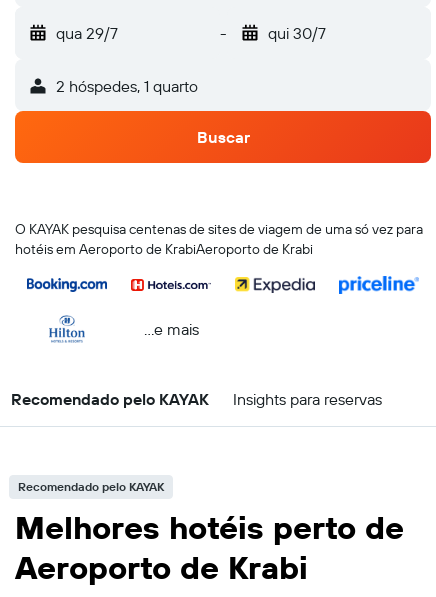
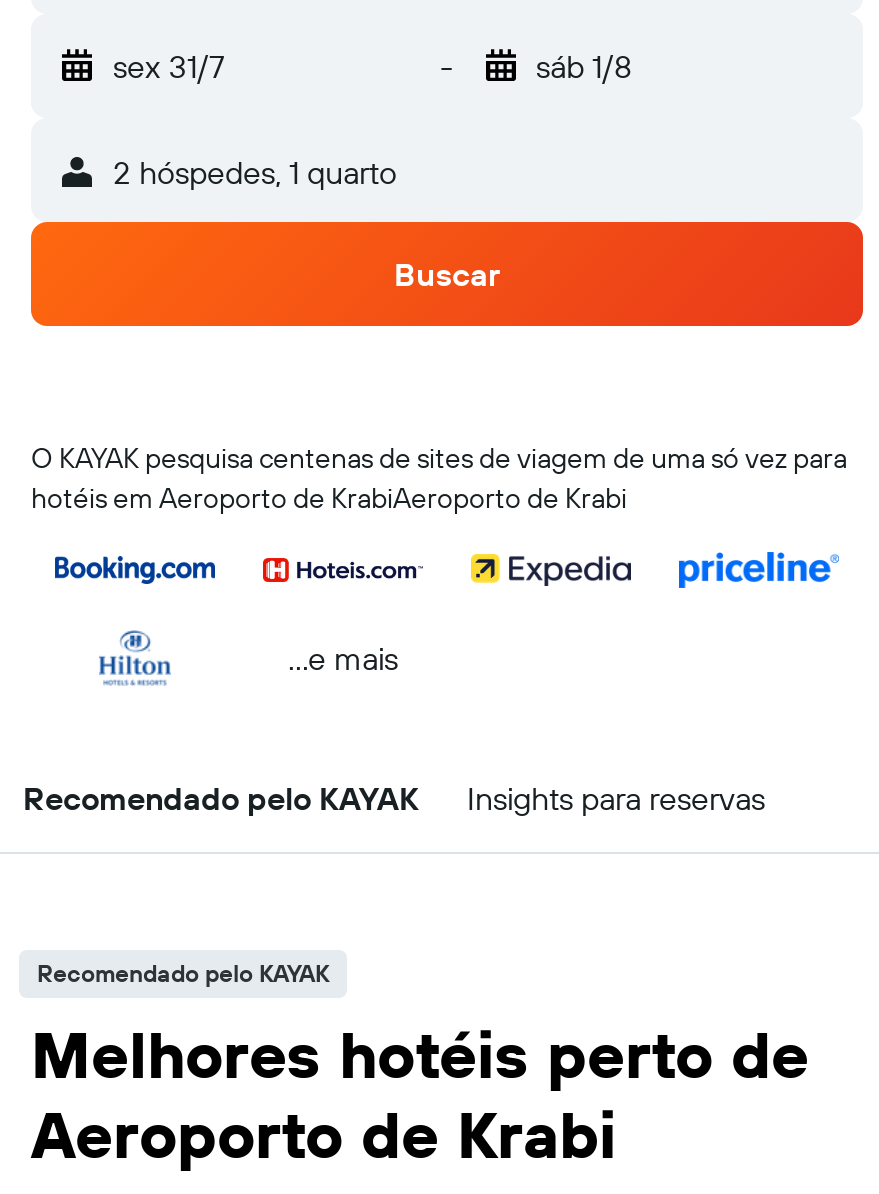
[56,23,118,43] qua 29/7 -> [113,46,225,86] sex 31/7
[267,23,325,43] qui 30/7 -> [536,46,632,86] sáb 1/8

